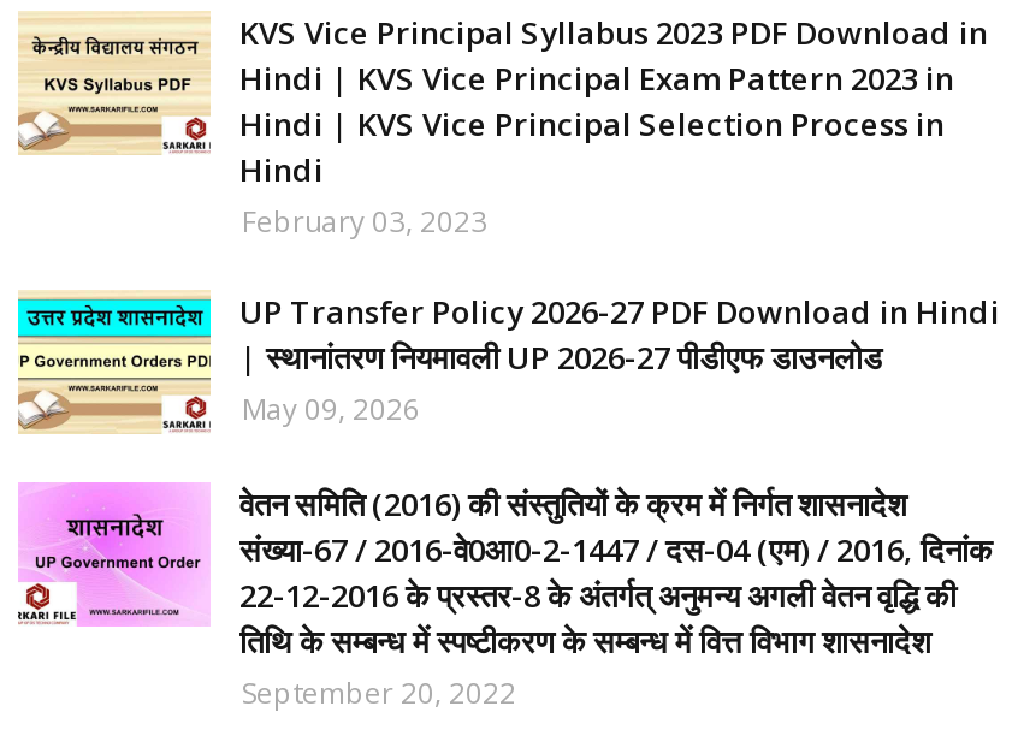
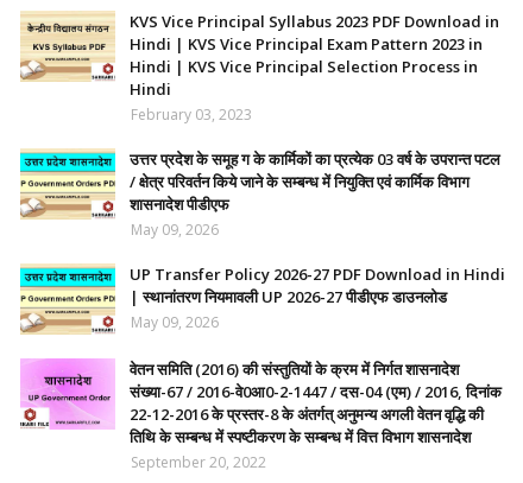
none -> [130,149,500,240] उत्तर प्रदेश के समूह ग के कार्मिकों का प्रत्येक 03 वर्ष के उपरान्त पटल | / क्षेत्र परिवर्तन किये जाने के सम्बन्ध में नियुक्ति एवं कार्मिक विभाग | शासनादेश पीडीएफ | May 09, 2026

